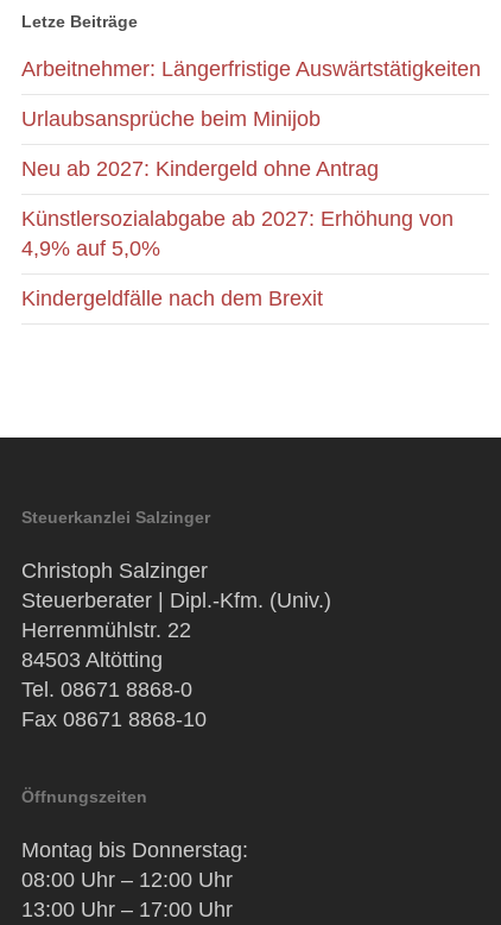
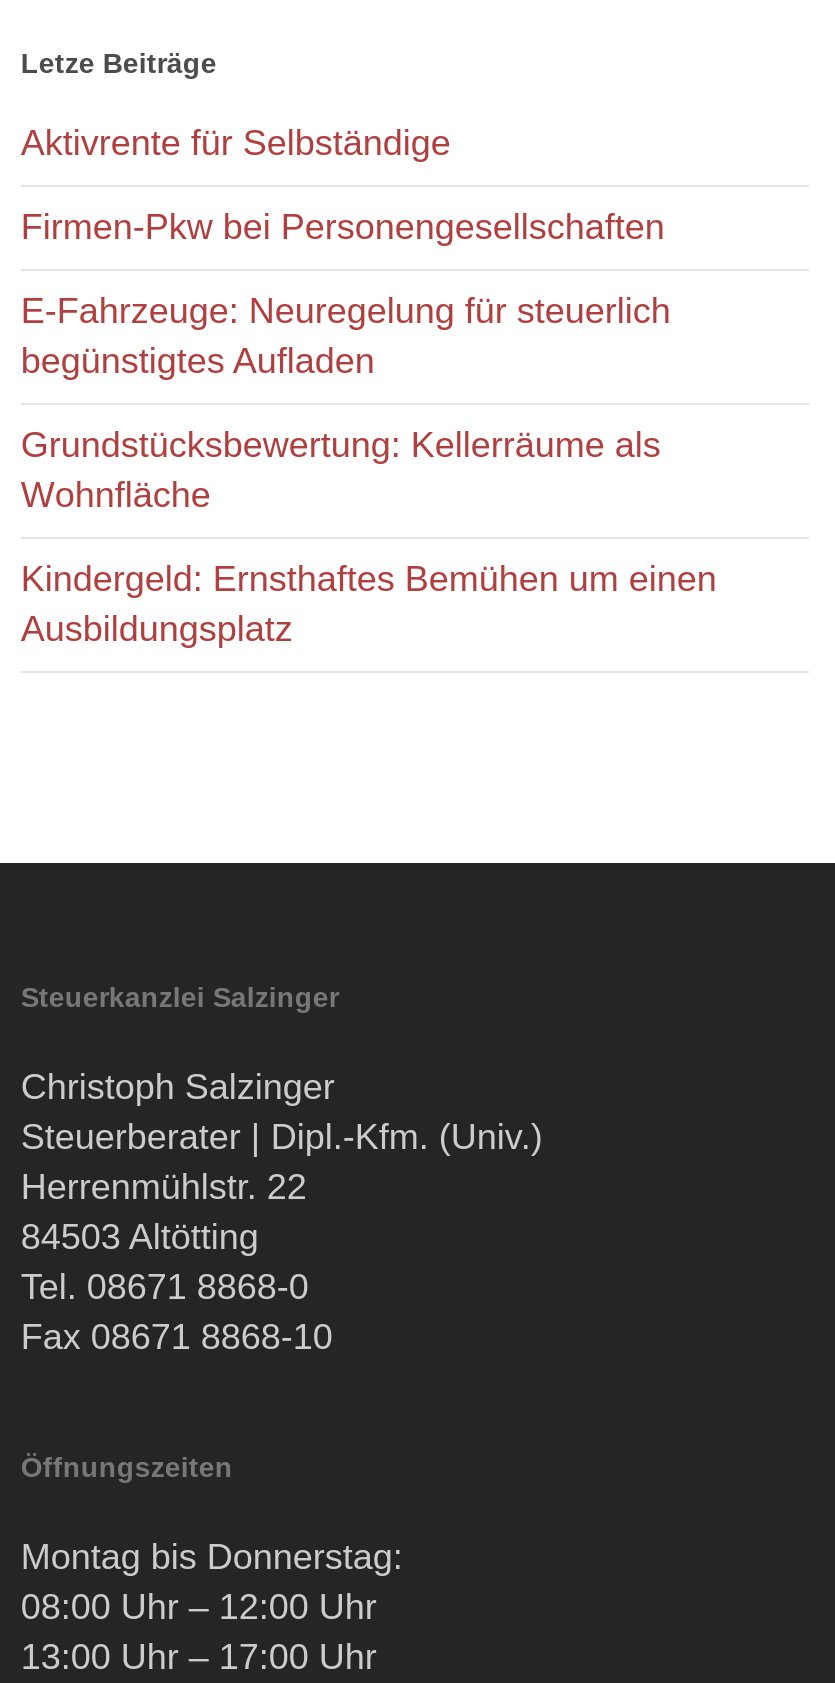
[21,57,481,81] Arbeitnehmer: Längerfristige Auswärtstätigkeiten -> [21,123,451,163] Aktivrente für Selbständige
[21,107,320,131] Urlaubsansprüche beim Minijob -> [21,207,665,247] Firmen-Pkw bei Personengesellschaften
[21,157,379,181] Neu ab 2027: Kindergeld ohne Antrag -> [21,291,671,381] E-Fahrzeuge: Neuregelung für steuerlich | begünstigtes Aufladen
[21,207,453,260] Künstlersozialabgabe ab 2027: Erhöhung von | 4,9% auf 5,0% -> [21,425,661,515] Grundstücksbewertung: Kellerräume als | Wohnfläche
[21,287,323,310] Kindergeldfälle nach dem Brexit -> [21,559,717,649] Kindergeld: Ernsthaftes Bemühen um einen | Ausbildungsplatz

